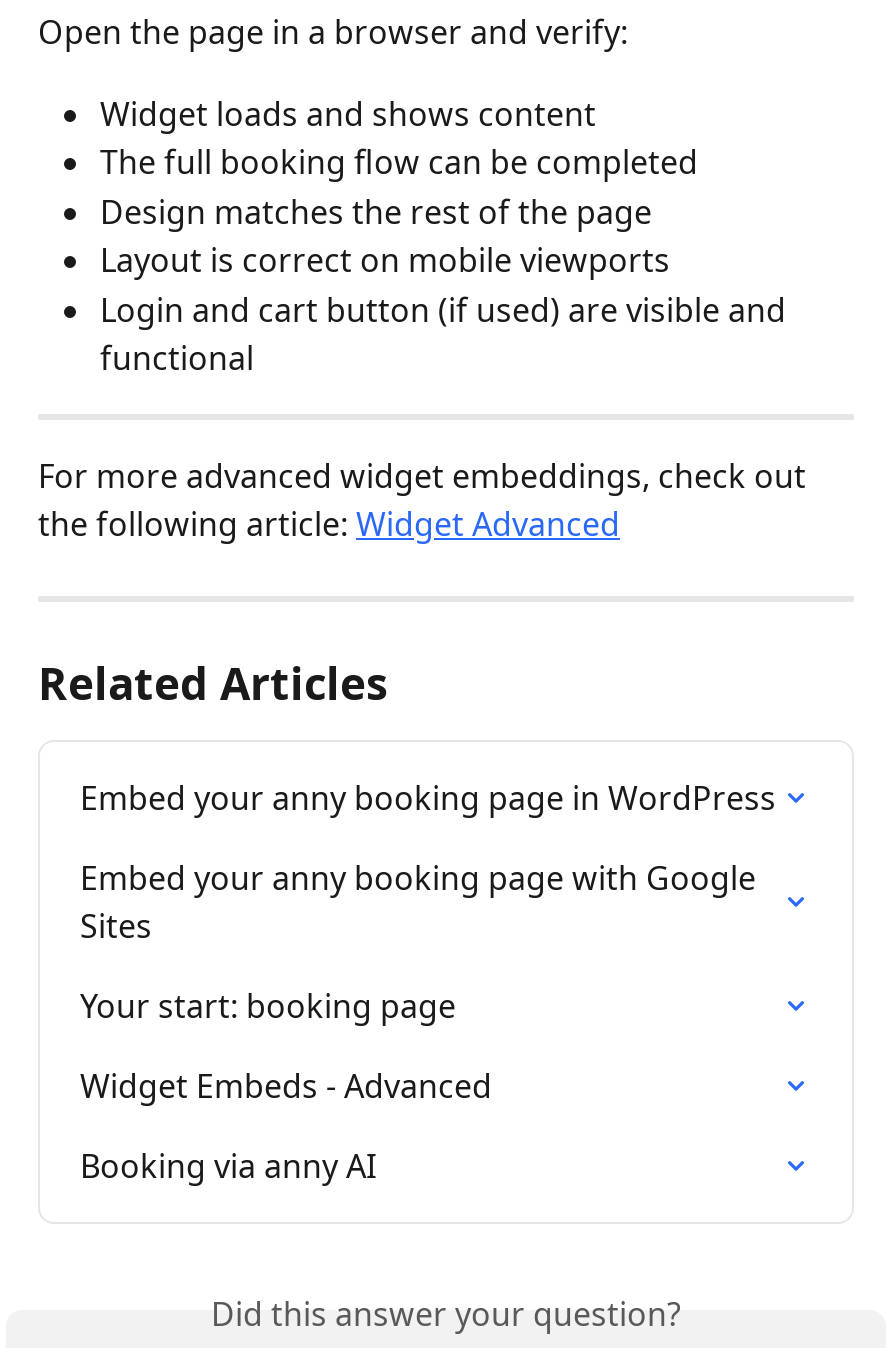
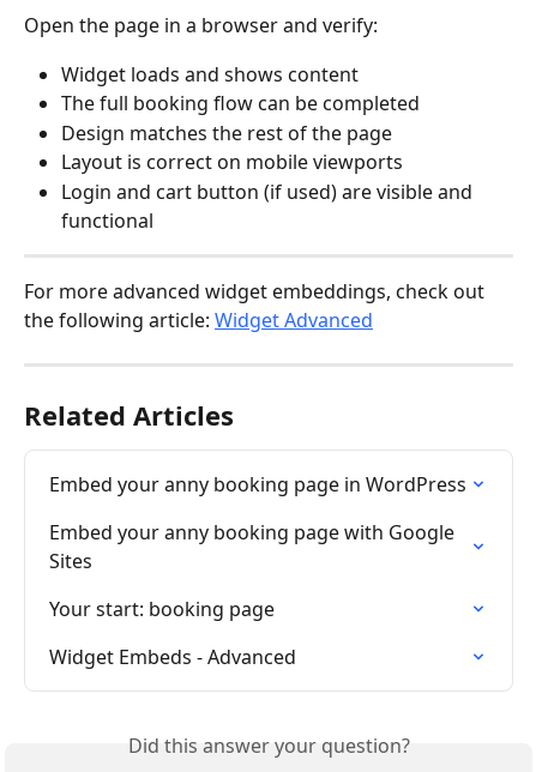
[80,1143,376,1187] Booking via anny AI -> none

